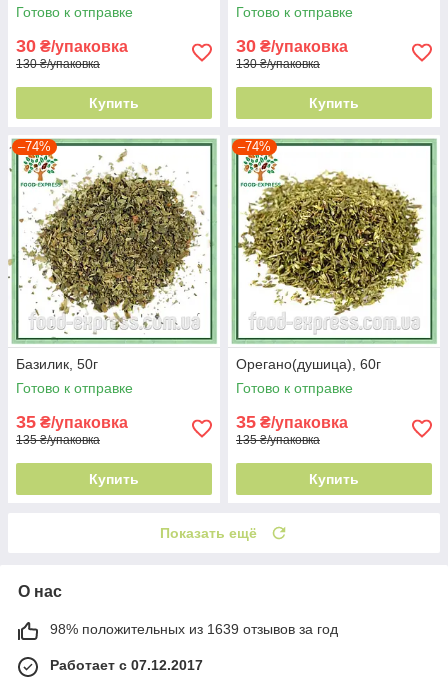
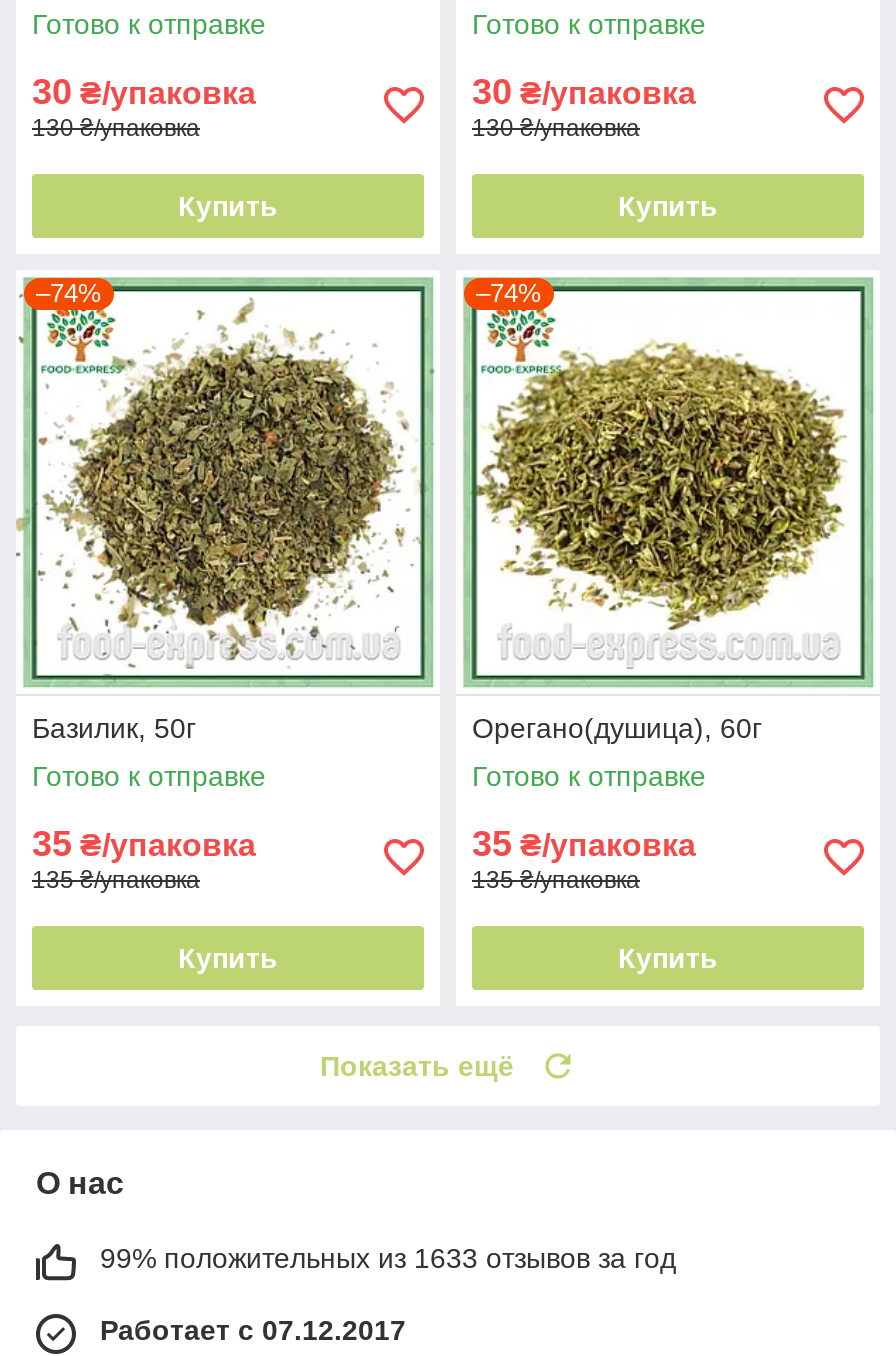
[50,621,338,637] 98% положительных из 1639 отзывов за год -> [100,1242,676,1274] 99% положительных из 1633 отзывов за год

